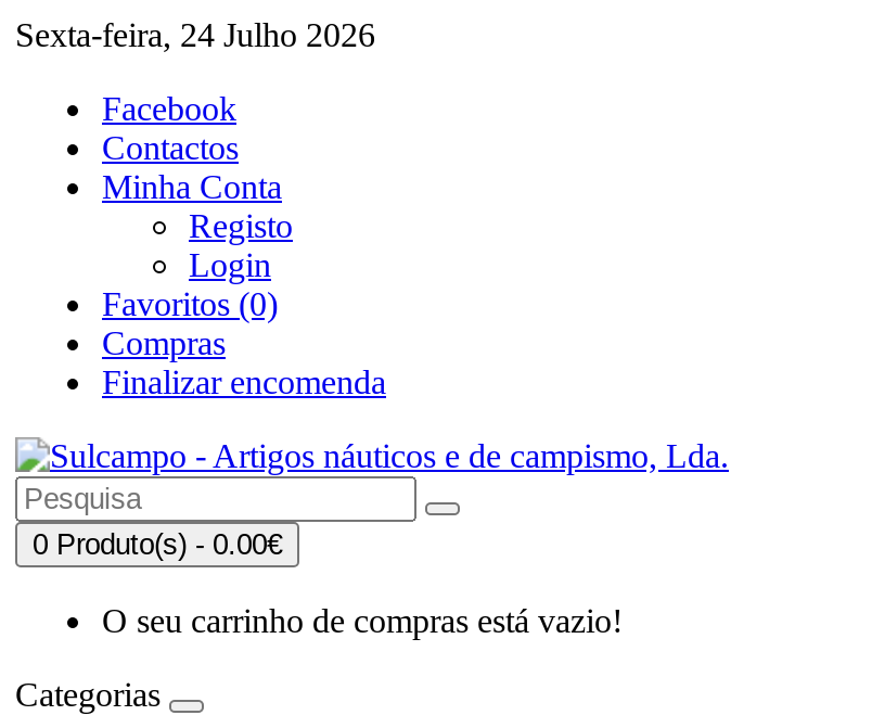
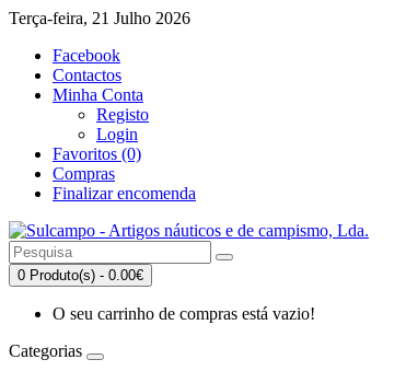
[15,16,375,53] Sexta-feira, 24 Julho 2026 -> [9,9,190,27] Terça-feira, 21 Julho 2026

